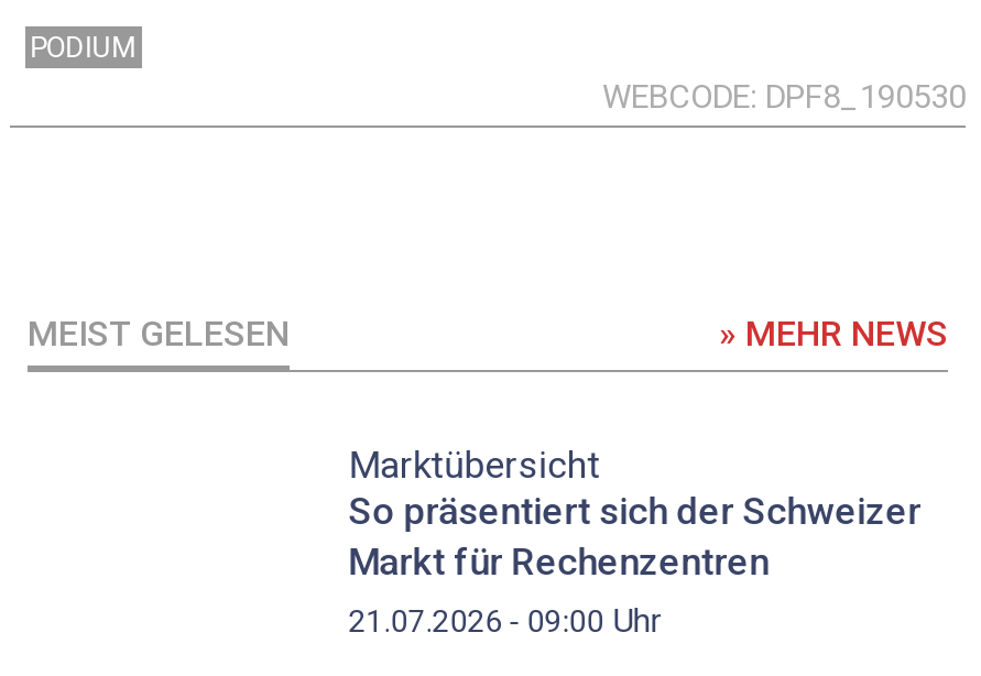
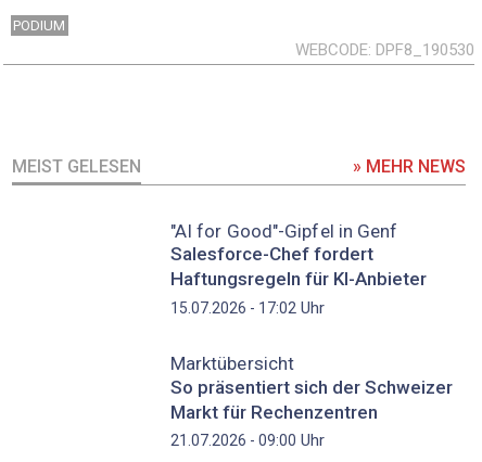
none -> [170,220,426,318] "AI for Good"-Gipfel in Genf | Salesforce-Chef fordert | Haftungsregeln für KI-Anbieter | 15.07.2026 - 17:02 Uhr

